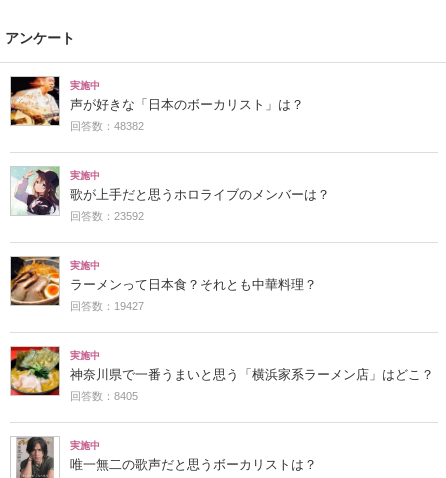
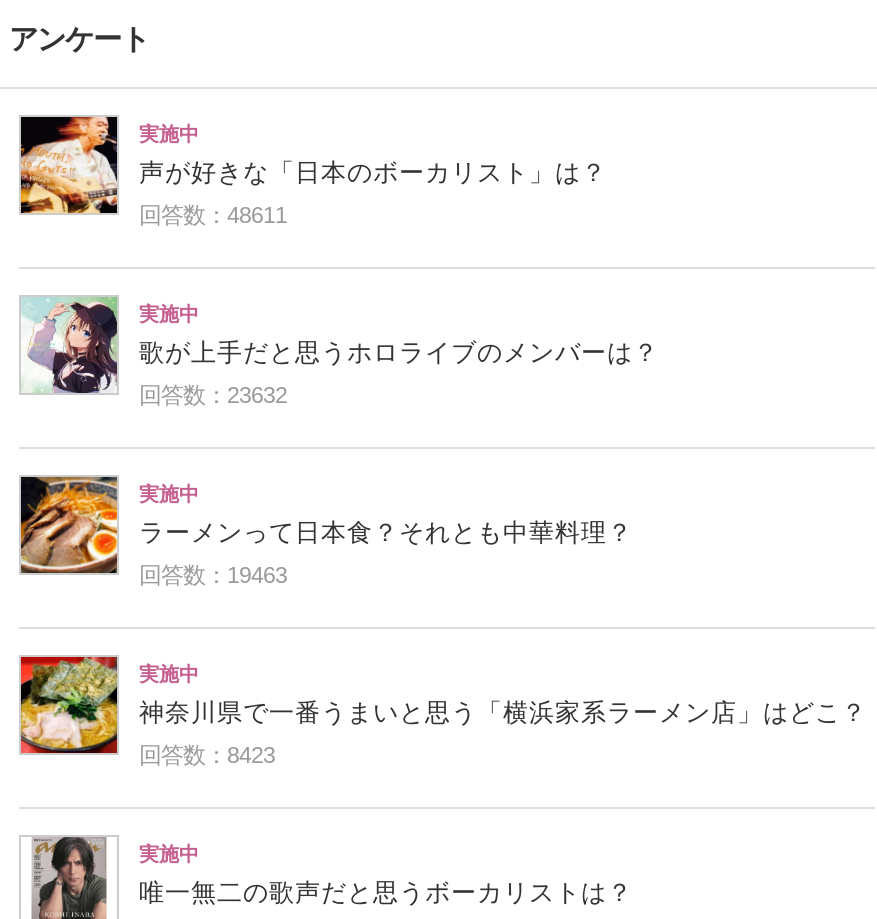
[70,120,144,132] 回答数：48382 -> [139,203,287,227] 回答数：48611
[70,210,144,222] 回答数：23592 -> [139,383,287,407] 回答数：23632
[70,300,144,312] 回答数：19427 -> [139,563,287,587] 回答数：19463
[70,390,138,402] 回答数：8405 -> [139,743,275,767] 回答数：8423

